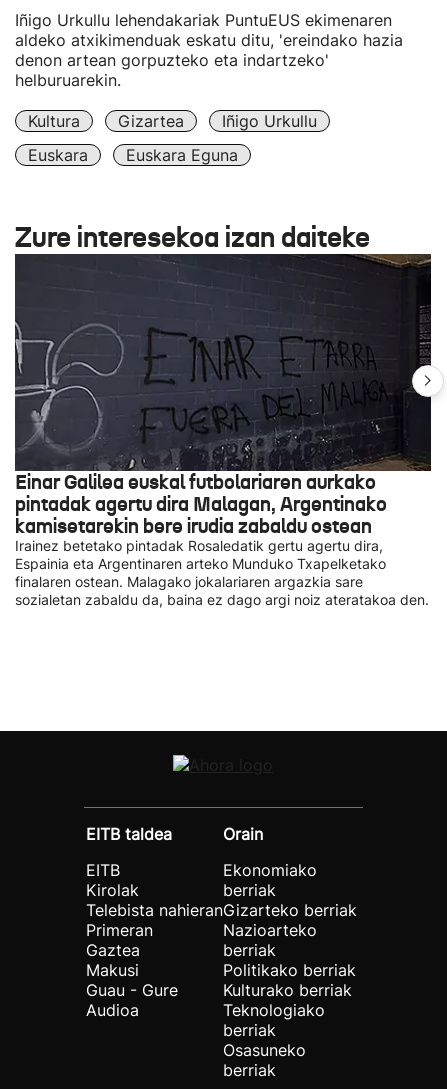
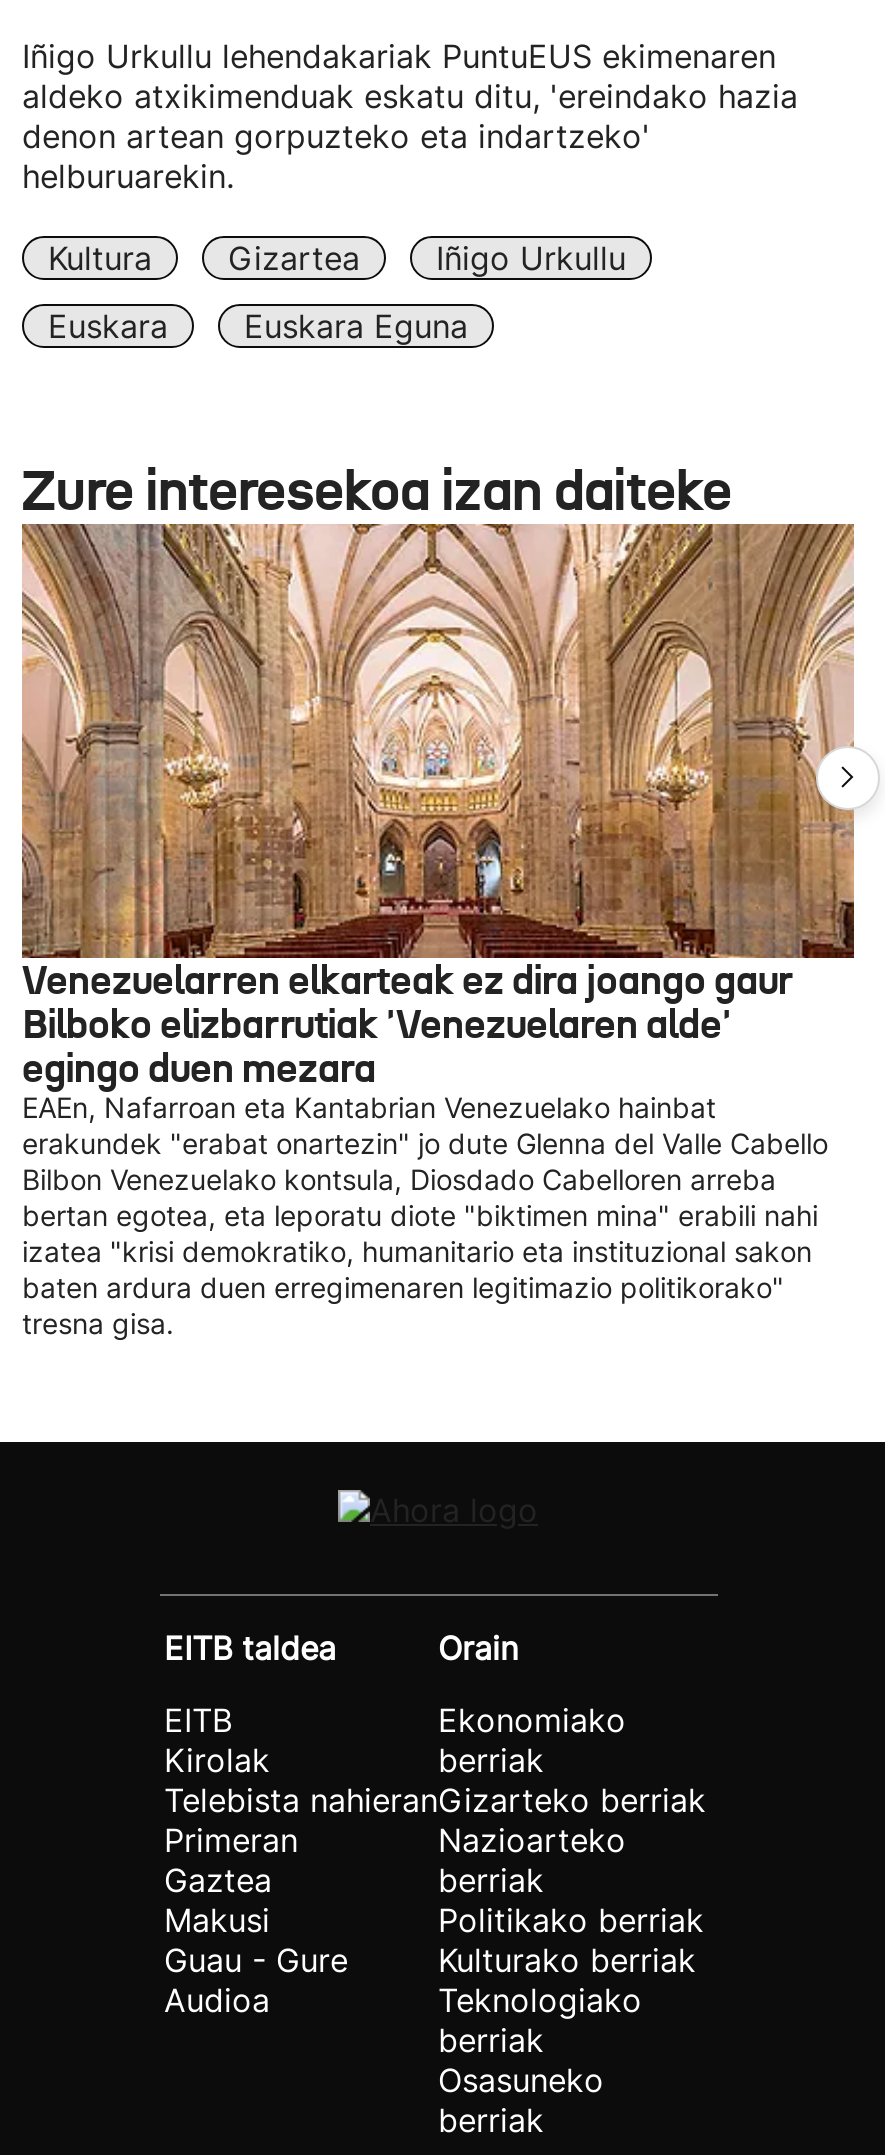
[14,253,432,608] [image] | Einar Galilea euskal futbolariaren aurkako | pintadak agertu dira Malagan, Argentinako | kamisetarekin bere irudia zabaldu ostean | Irainez betetako pintadak Rosaledatik gertu agertu dira, | Espainia eta Argentinaren arteko Munduko Txapelketako | finalaren ostean. Malagako jokalariaren argazkia sare | sozialetan zabaldu da, baina ez dago argi noiz ateratakoa den. -> [20,522,856,1340] [image] | Venezuelarren elkarteak ez dira joango gaur | Bilboko elizbarrutiak 'Venezuelaren alde' | egingo duen mezara | EAEn, Nafarroan eta Kantabrian Venezuelako hainbat | erakundek "erabat onartezin" jo dute Glenna del Valle Cabello | Bilbon Venezuelako kontsula, Diosdado Cabelloren arreba | bertan egotea, eta leporatu diote "biktimen mina" erabili nahi | izatea "krisi demokratiko, humanitario eta instituzional sakon | baten ardura duen erregimenaren legitimazio politikorako" | tresna gisa.

